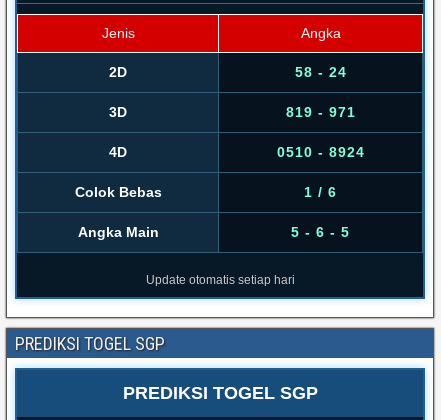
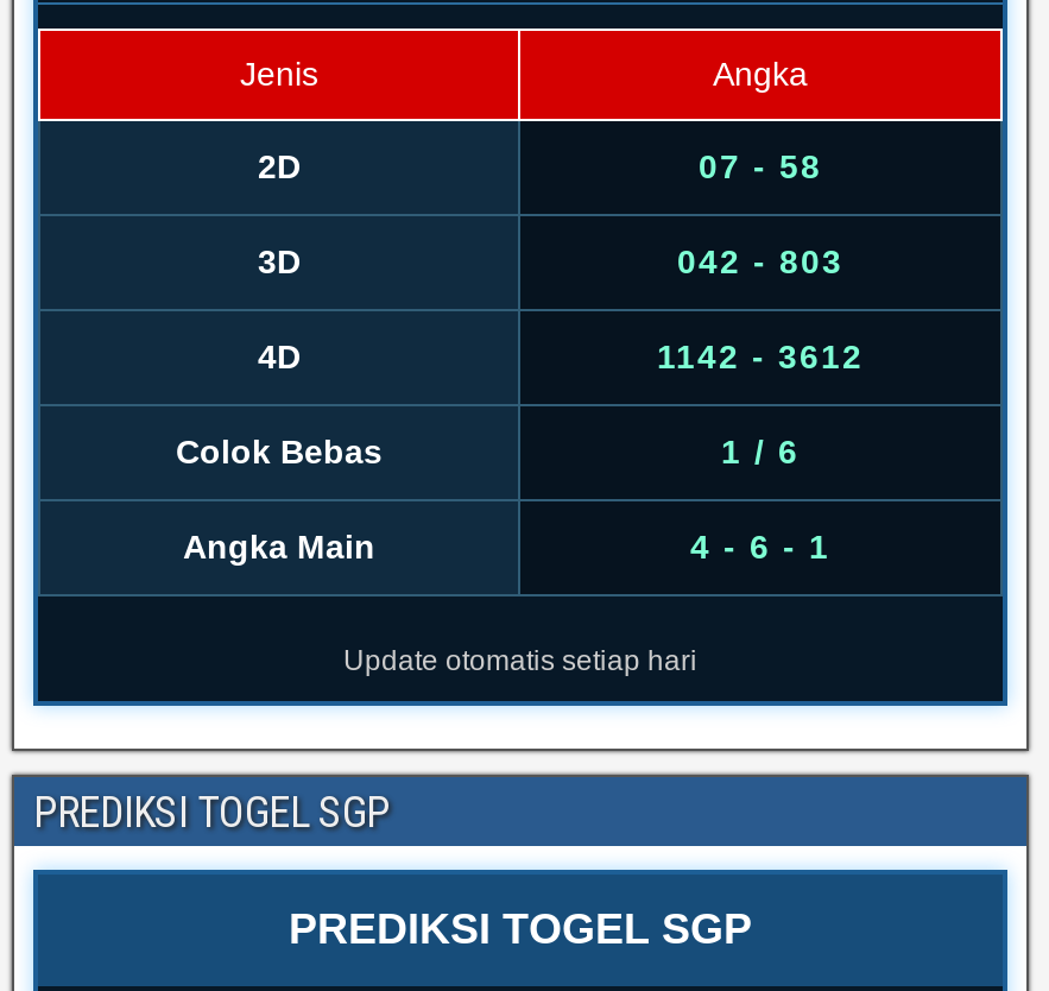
[294,64,346,80] 58 - 24 -> [699,148,822,186] 07 - 58
[285,104,355,120] 819 - 971 -> [677,243,843,281] 042 - 803
[276,144,364,160] 0510 - 8924 -> [657,338,864,376] 1142 - 3612
[291,224,350,240] 5 - 6 - 5 -> [690,528,830,566] 4 - 6 - 1

